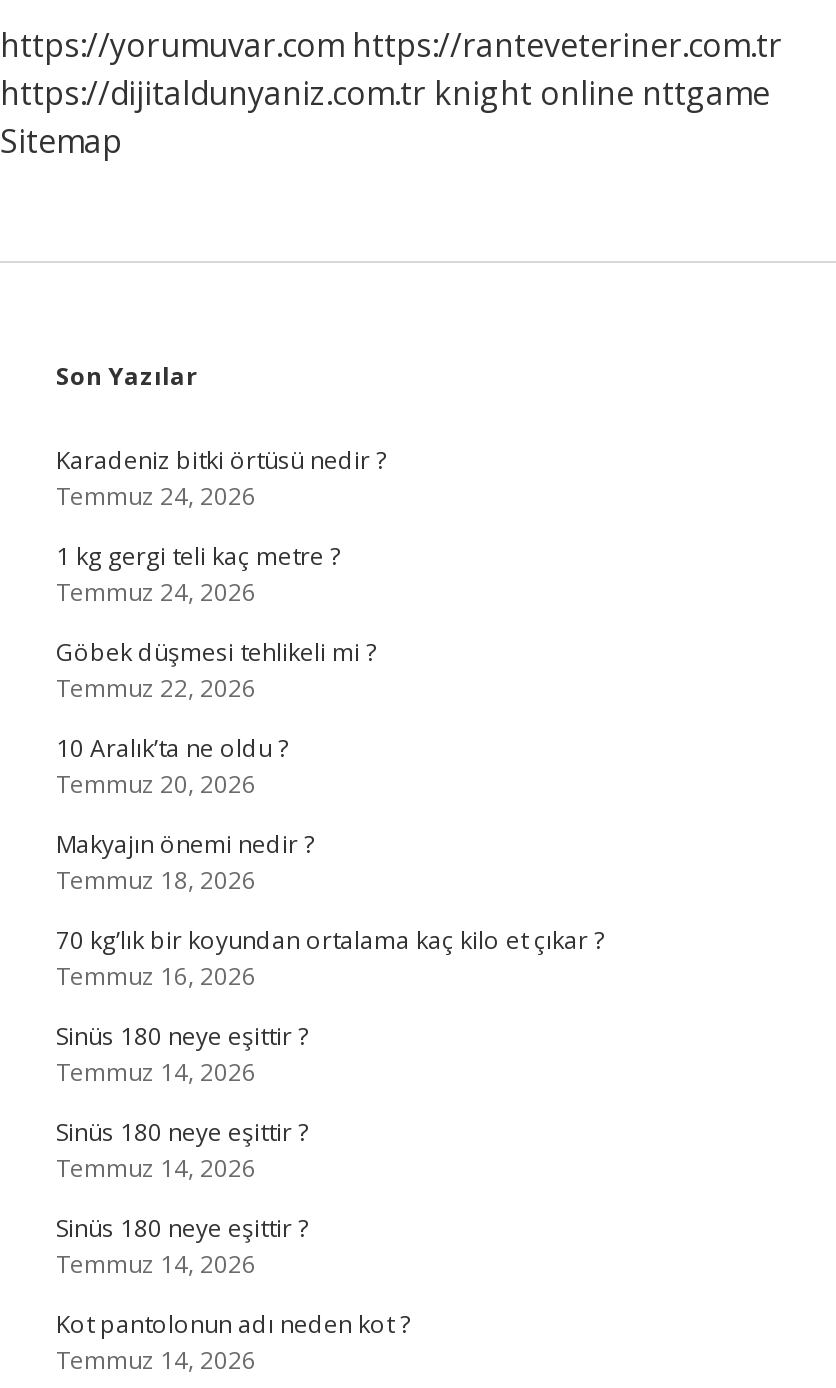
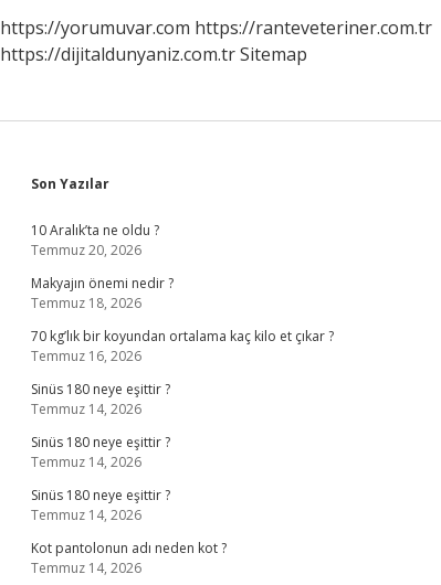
[0,71,770,163] https://dijitaldunyaniz.com.tr knight online nttgame | Sitemap -> [0,42,307,66] https://dijitaldunyaniz.com.tr Sitemap
[56,443,386,705] Karadeniz bitki örtüsü nedir ? | Temmuz 24, 2026 | 1 kg gergi teli kaç metre ? | Temmuz 24, 2026 | Göbek düşmesi tehlikeli mi ? | Temmuz 22, 2026 -> none

